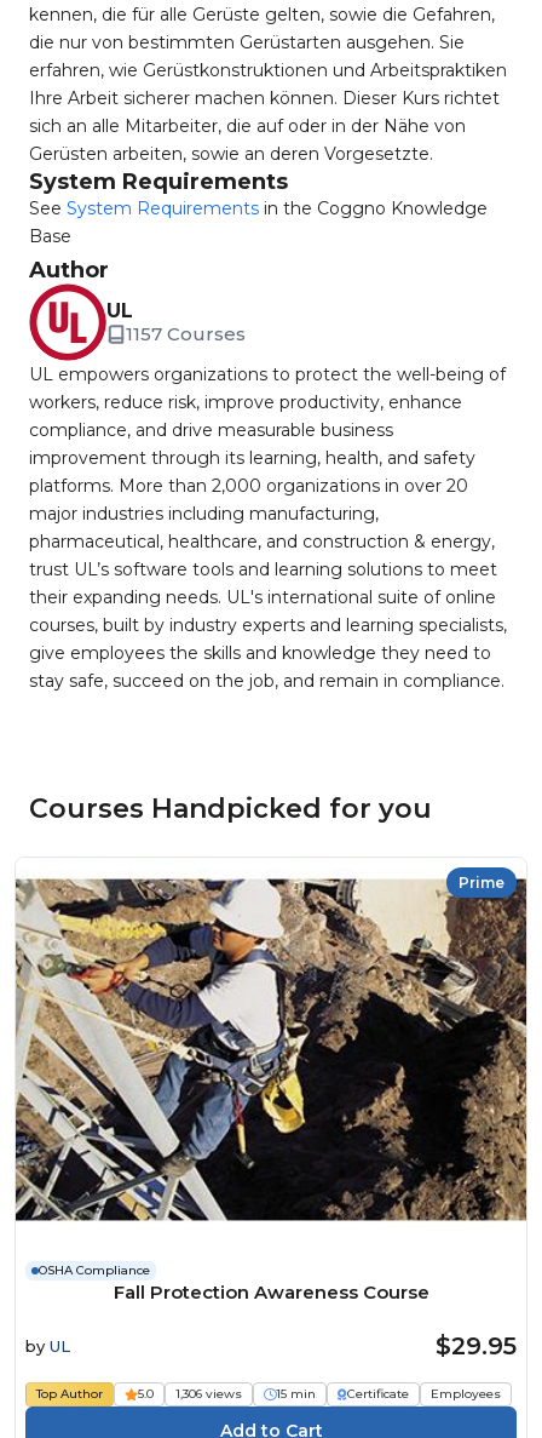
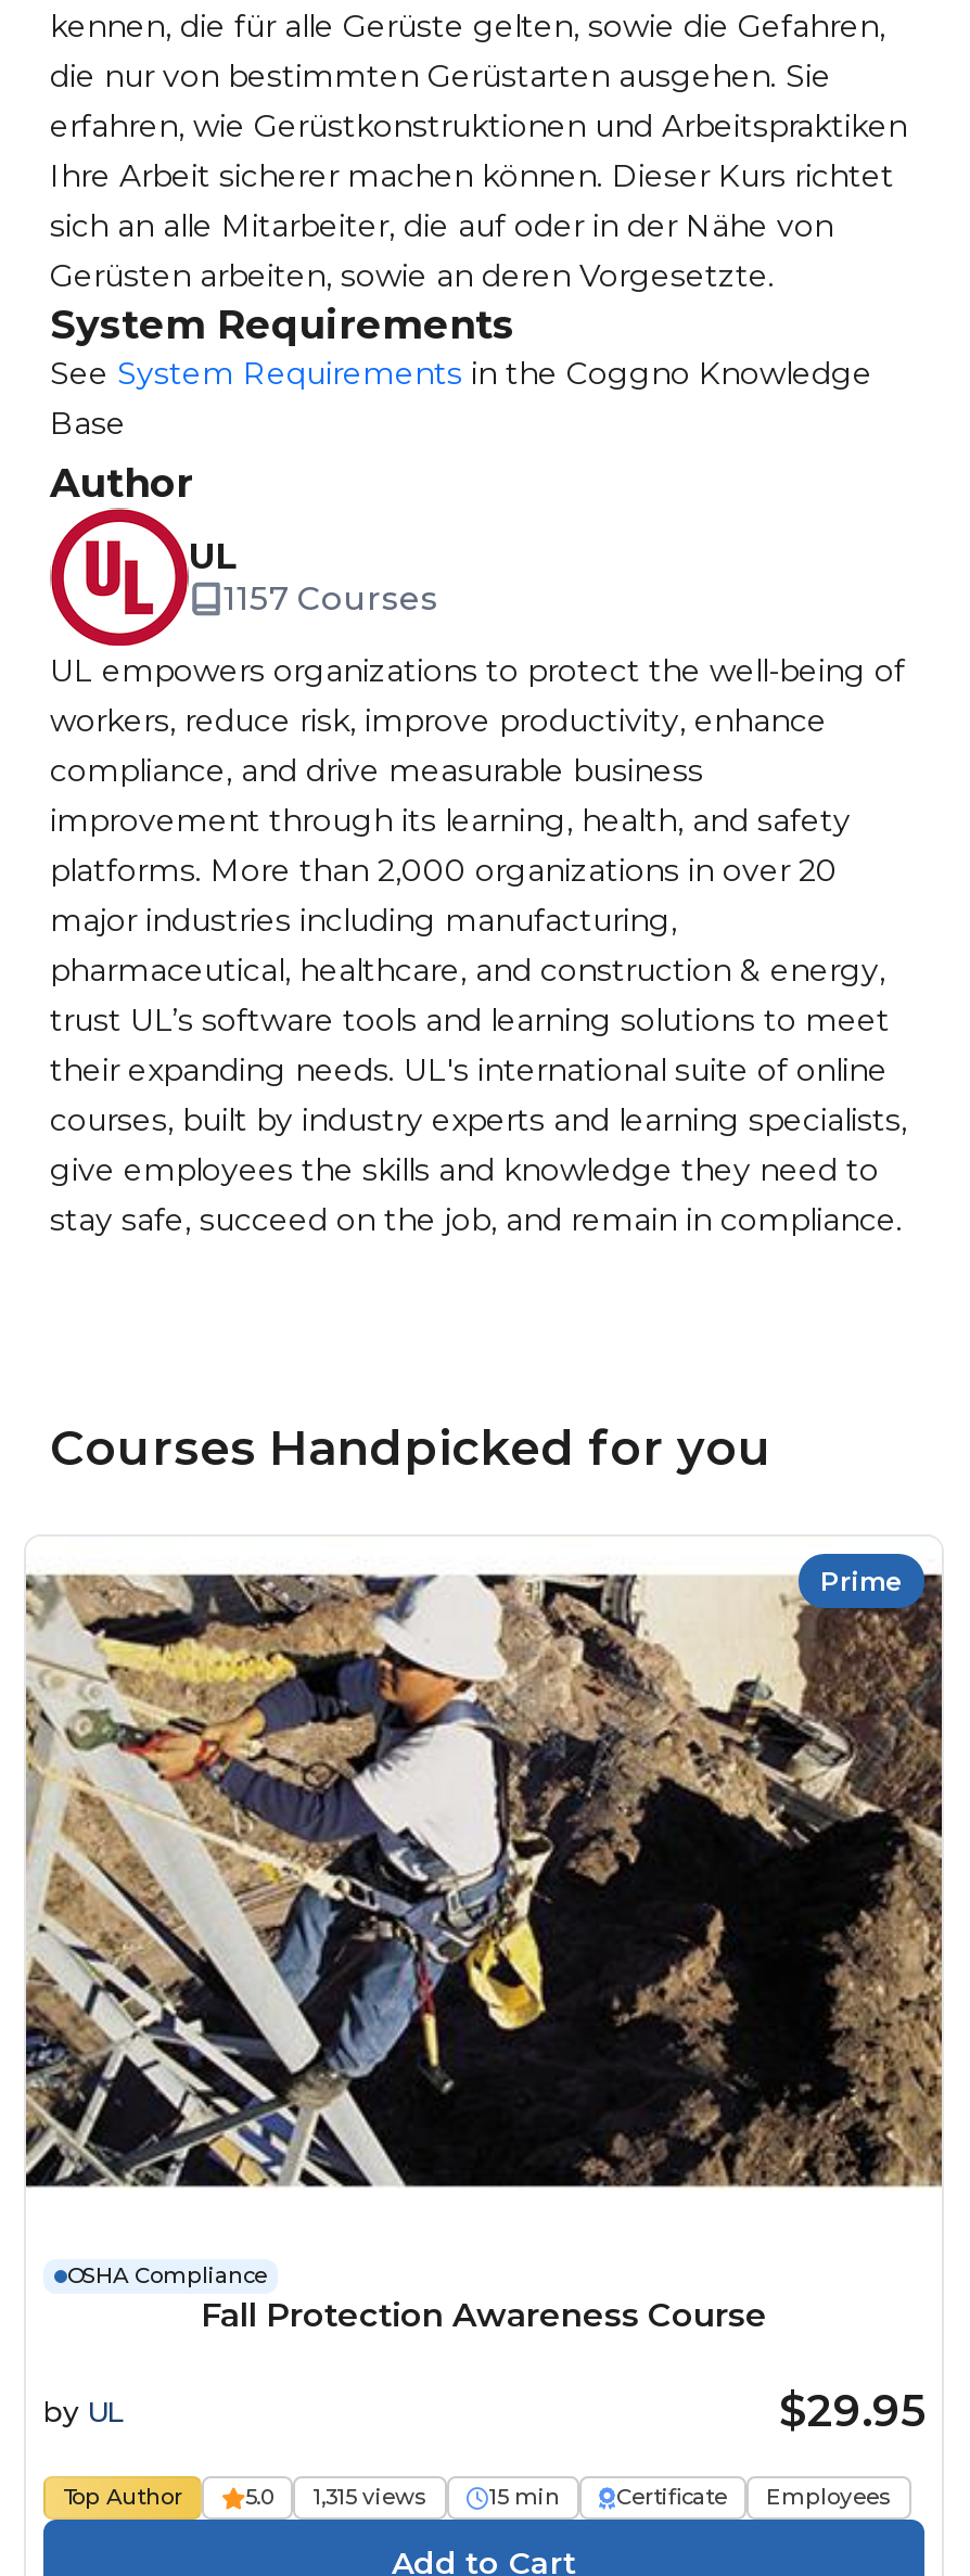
[138,1385,242,1401] 5.0 1,306 views -> [245,2482,427,2510] 5.0 1,315 views

